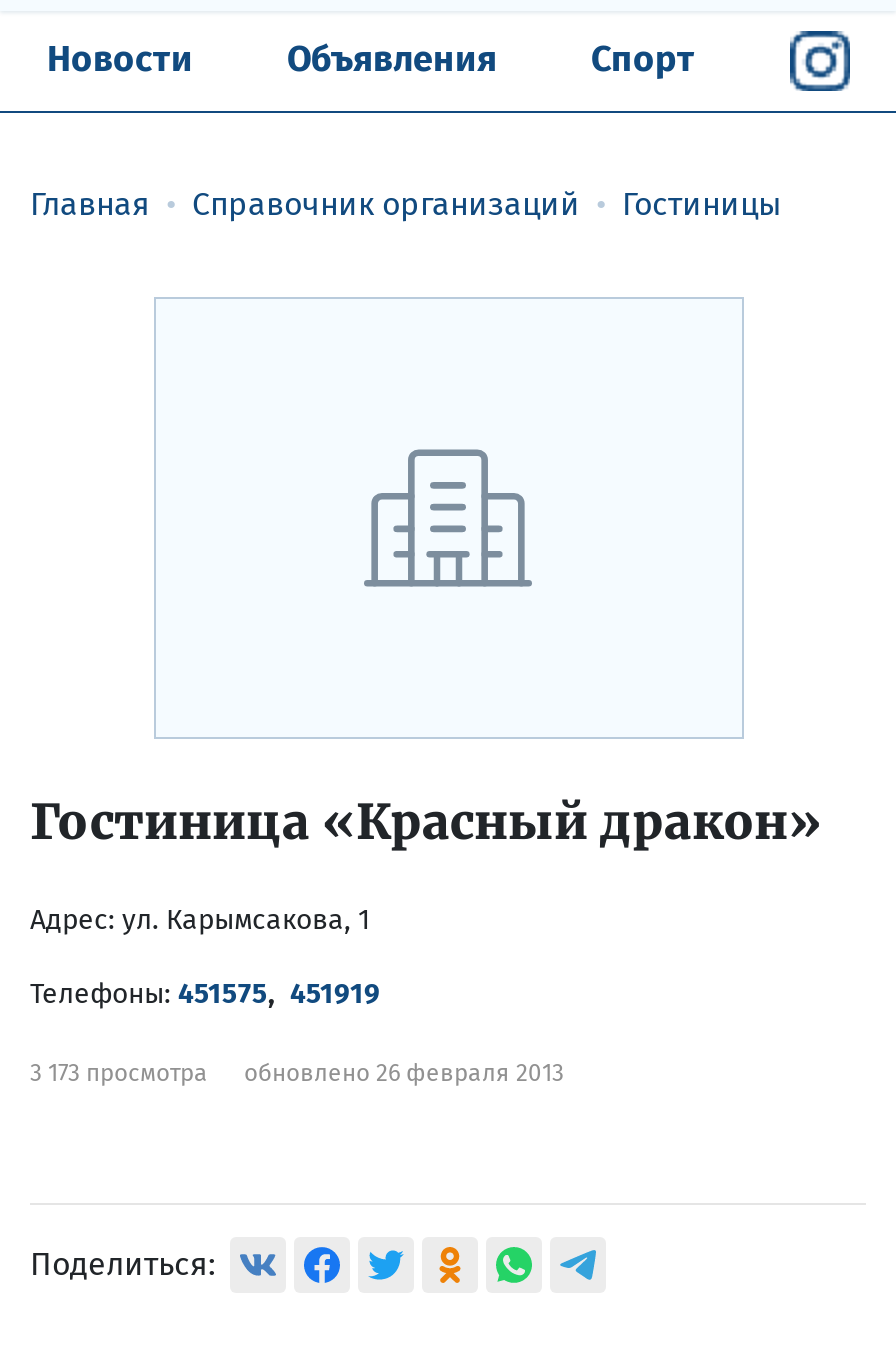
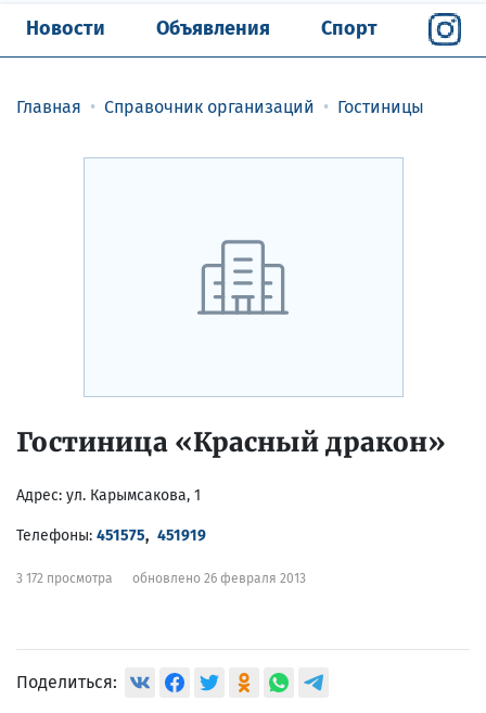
[30,1060,564,1088] 3 173 просмотра обновлено 26 февраля 2013 -> [16,571,306,586] 3 172 просмотра обновлено 26 февраля 2013

